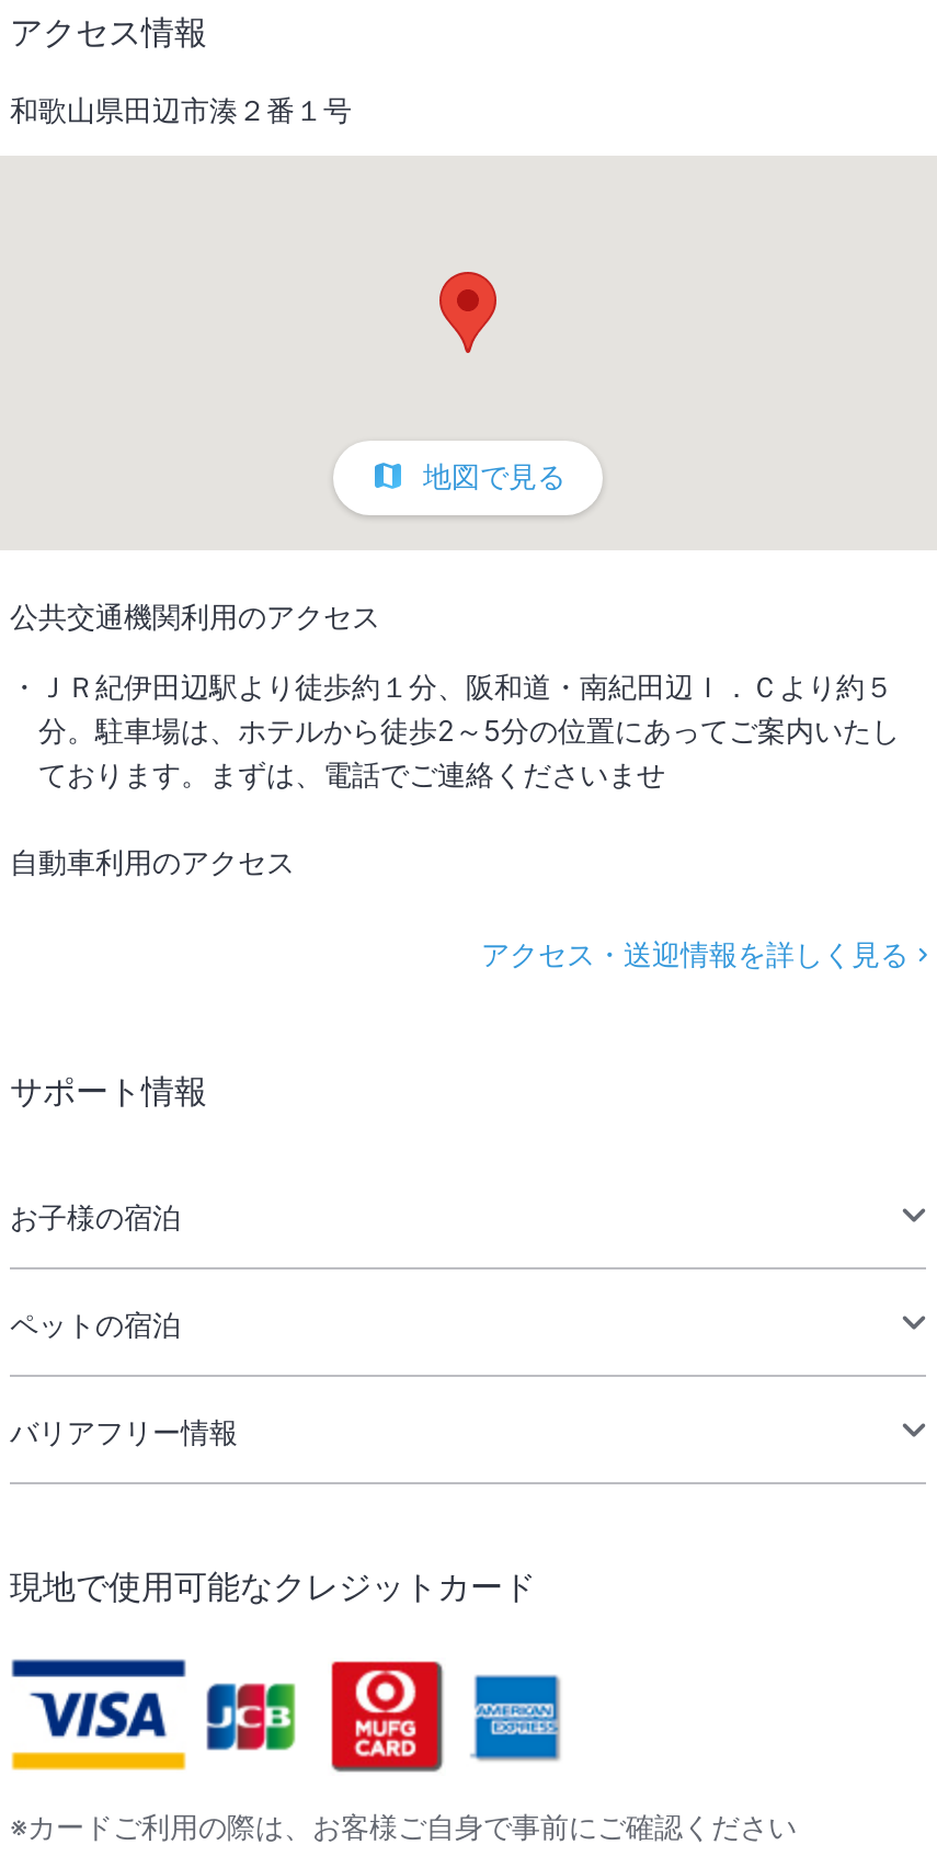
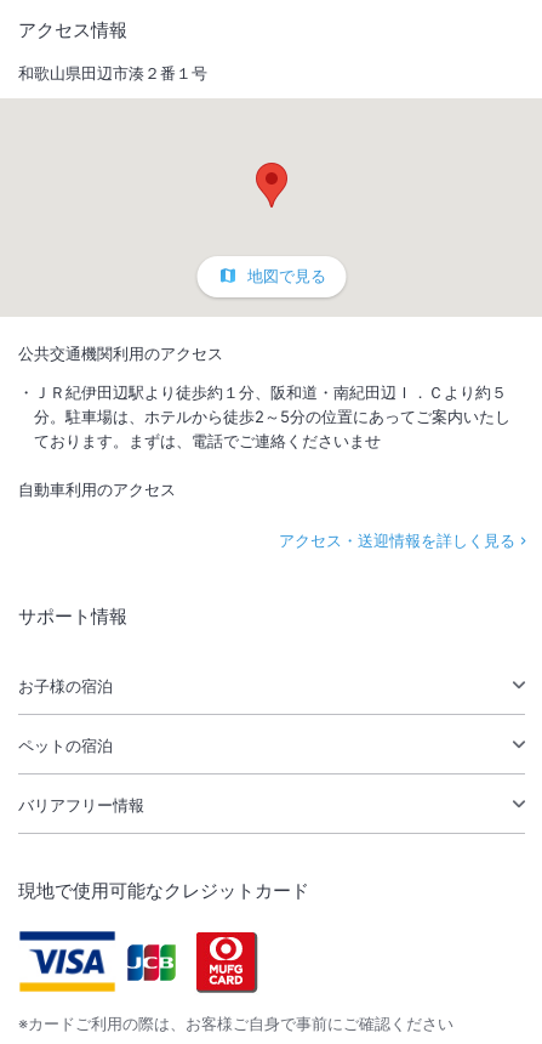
[470,1673,562,1763] [image] -> none

